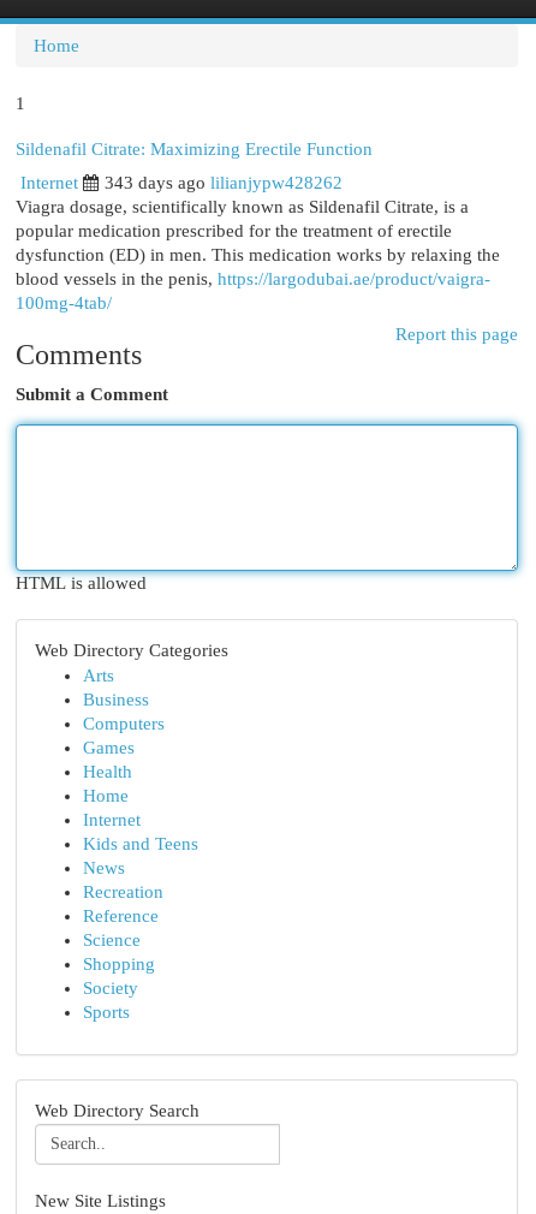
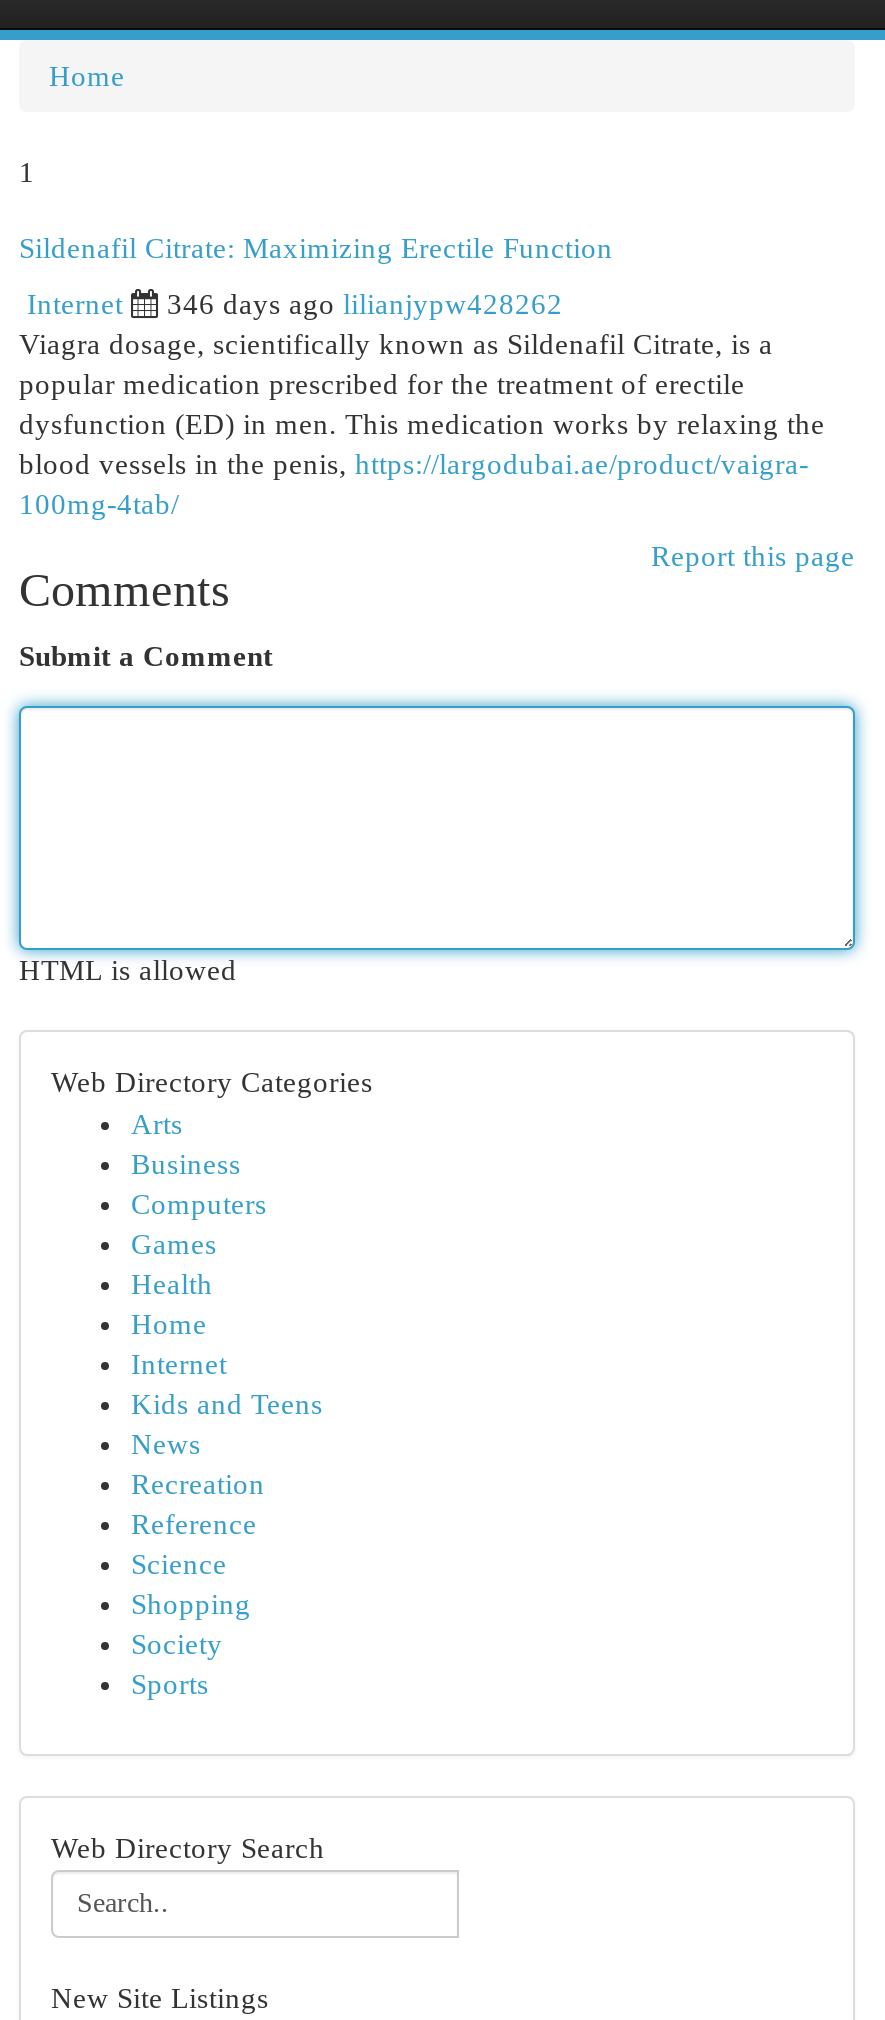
[105,173,343,192] 343 days ago lilianjypw428262 -> [167,288,563,320] 346 days ago lilianjypw428262

